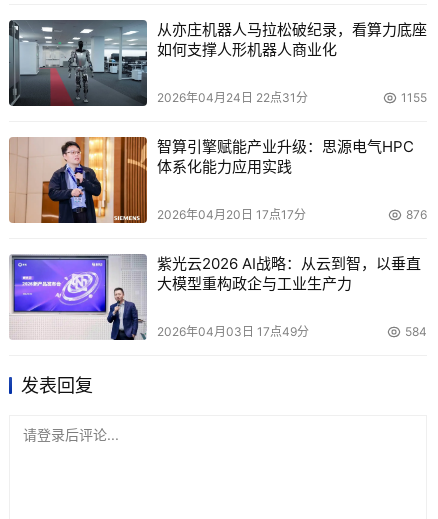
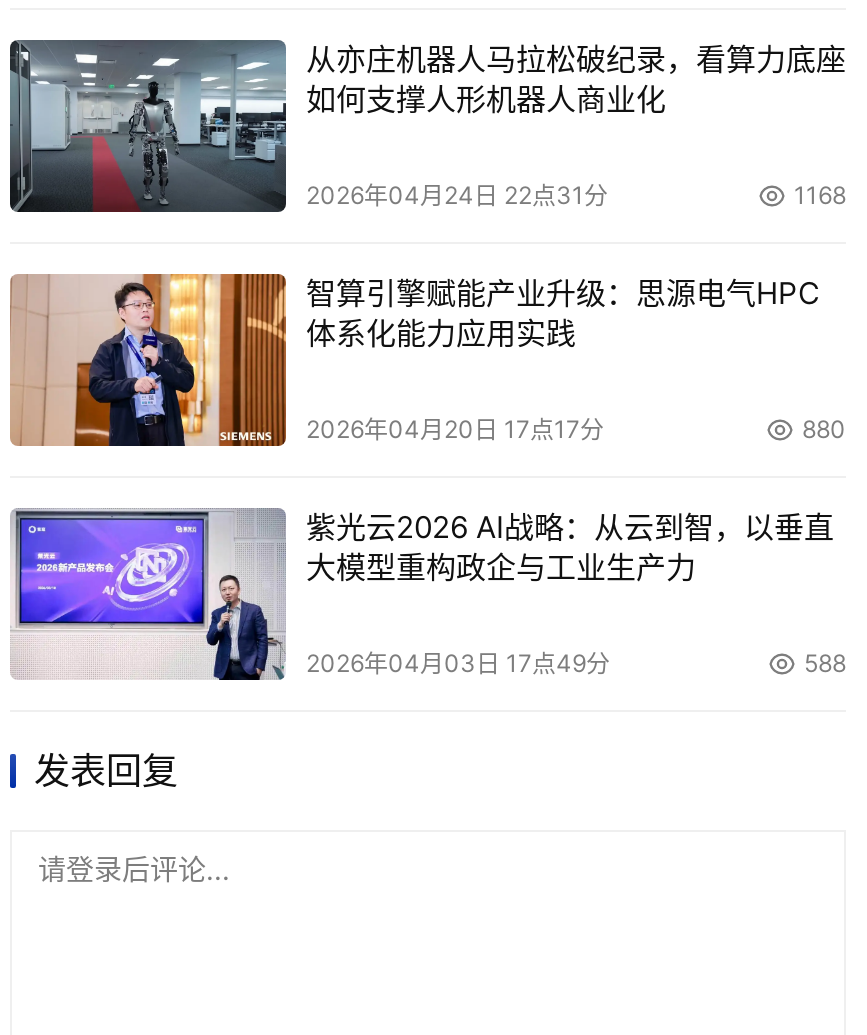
[401,90,427,105] 1155 -> [794,180,846,210] 1168
[406,207,427,222] 876 -> [802,414,846,444] 880
[405,324,427,339] 584 -> [804,648,846,678] 588

